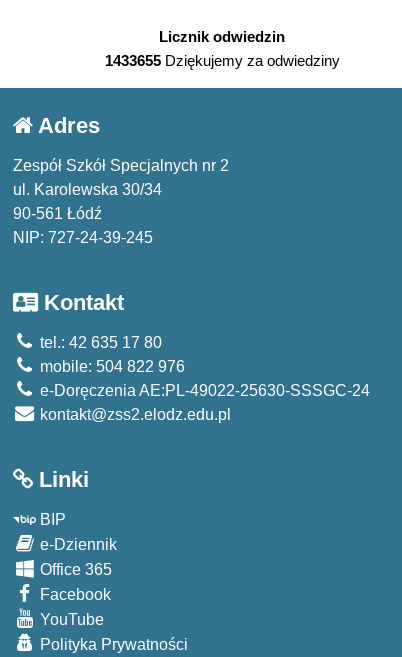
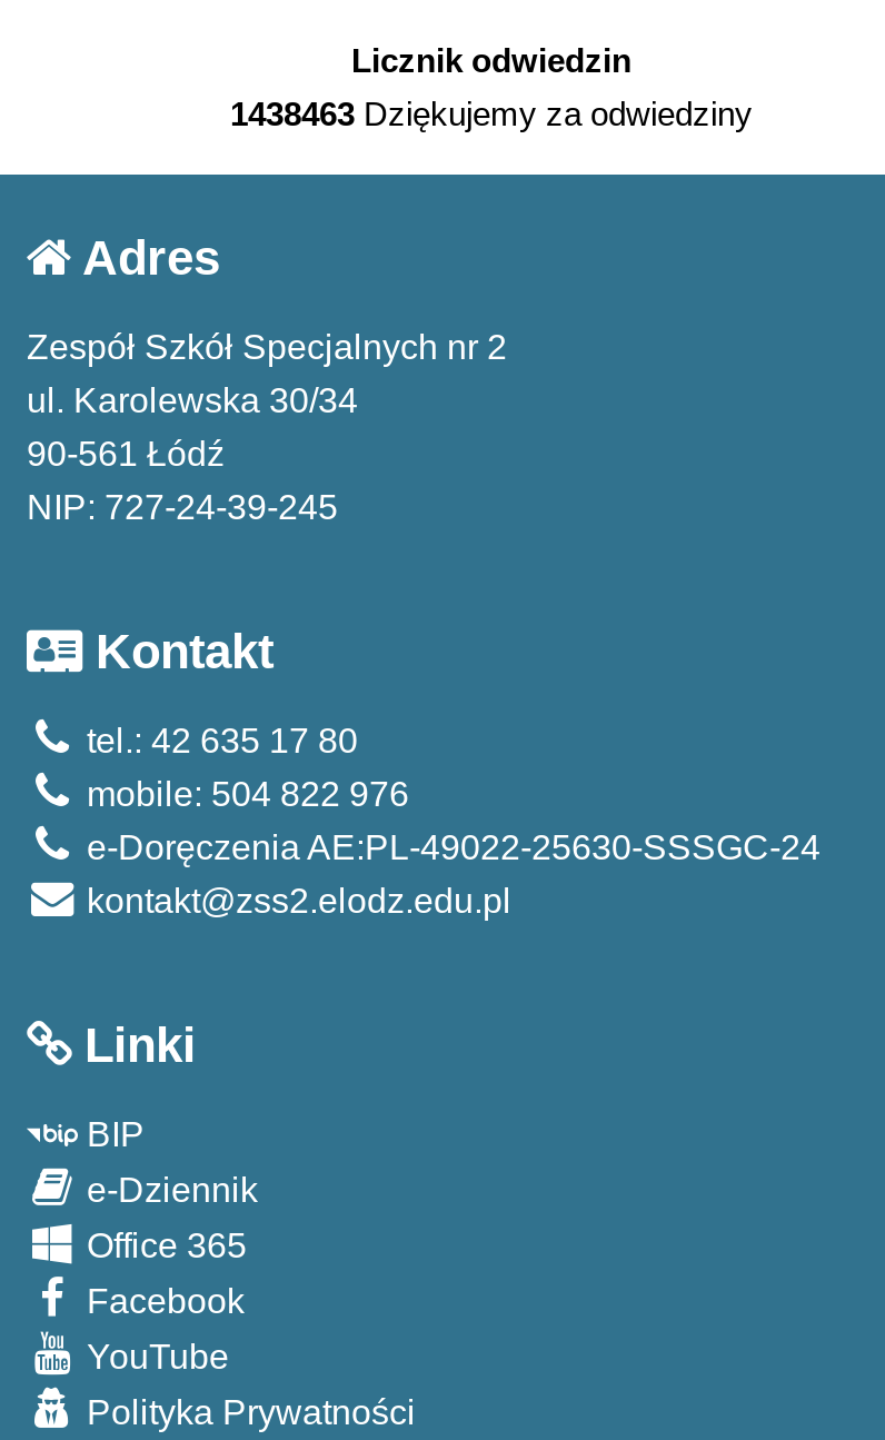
[104,52,339,69] 1433655 Dziękujemy za odwiedziny -> [230,94,753,131] 1438463 Dziękujemy za odwiedziny

